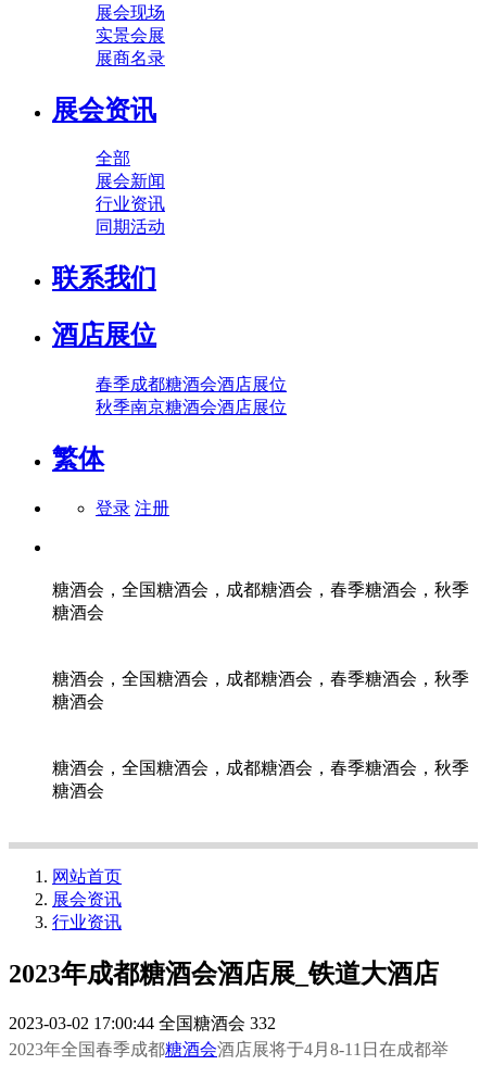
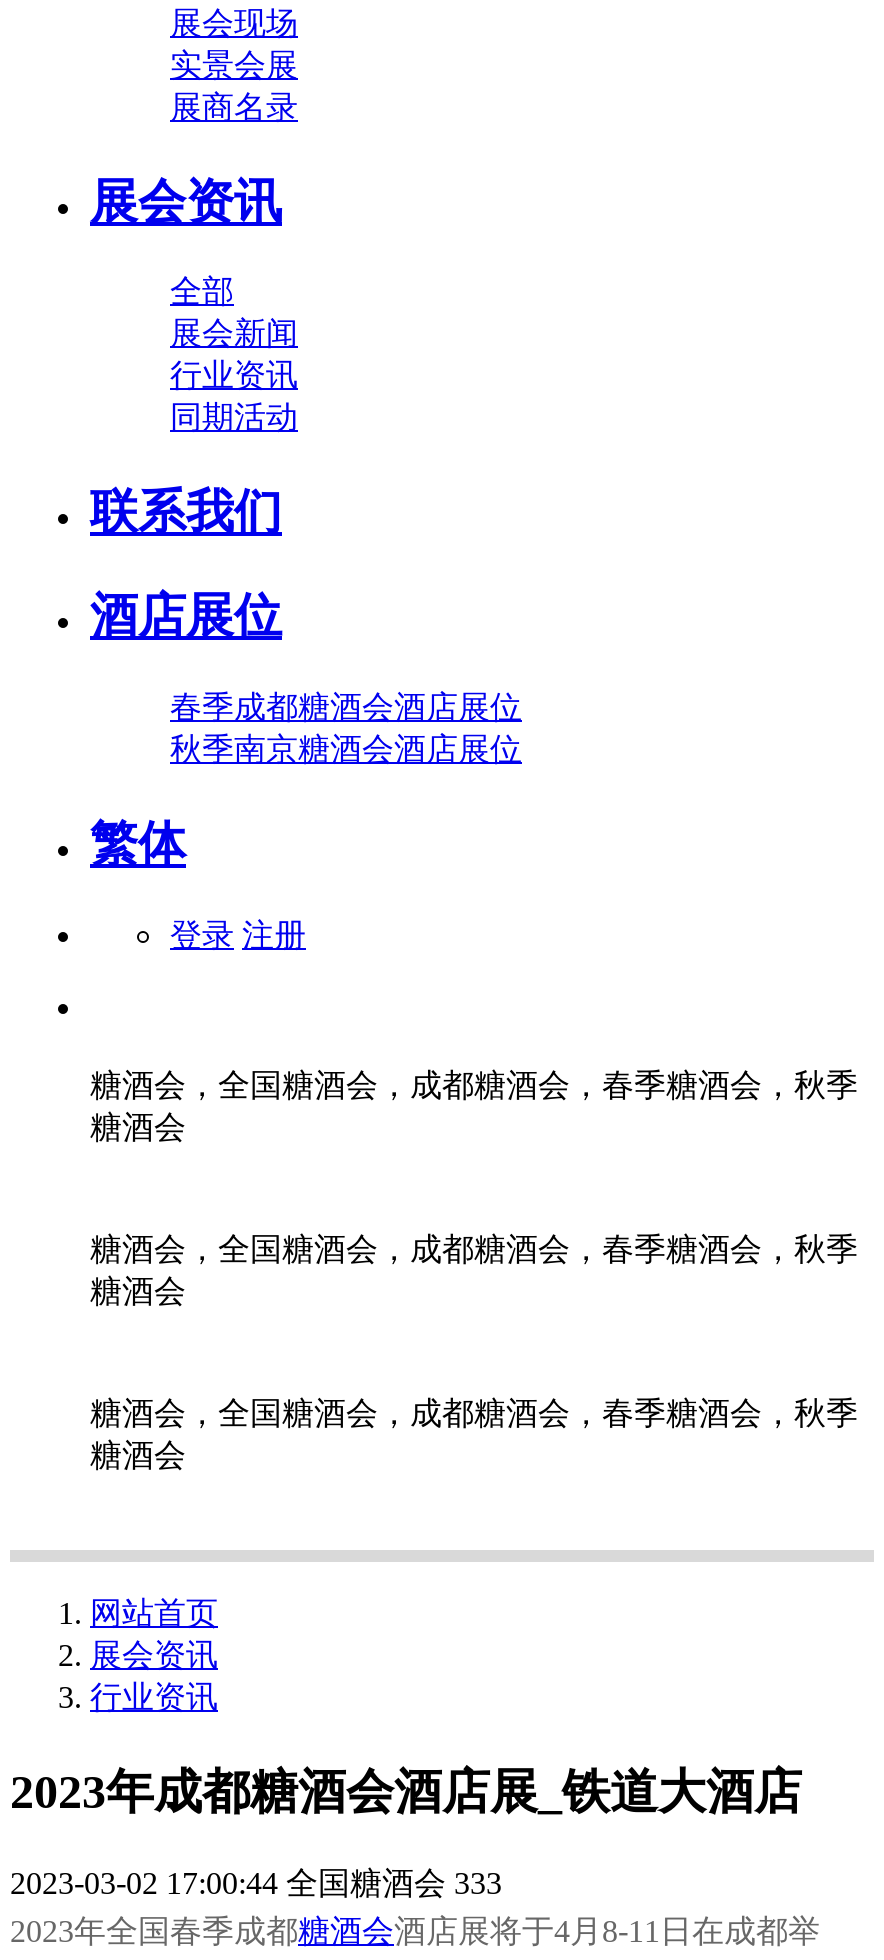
[9,1014,276,1032] 2023-03-02 17:00:44 全国糖酒会 332 -> [10,1866,502,1900] 2023-03-02 17:00:44 全国糖酒会 333

